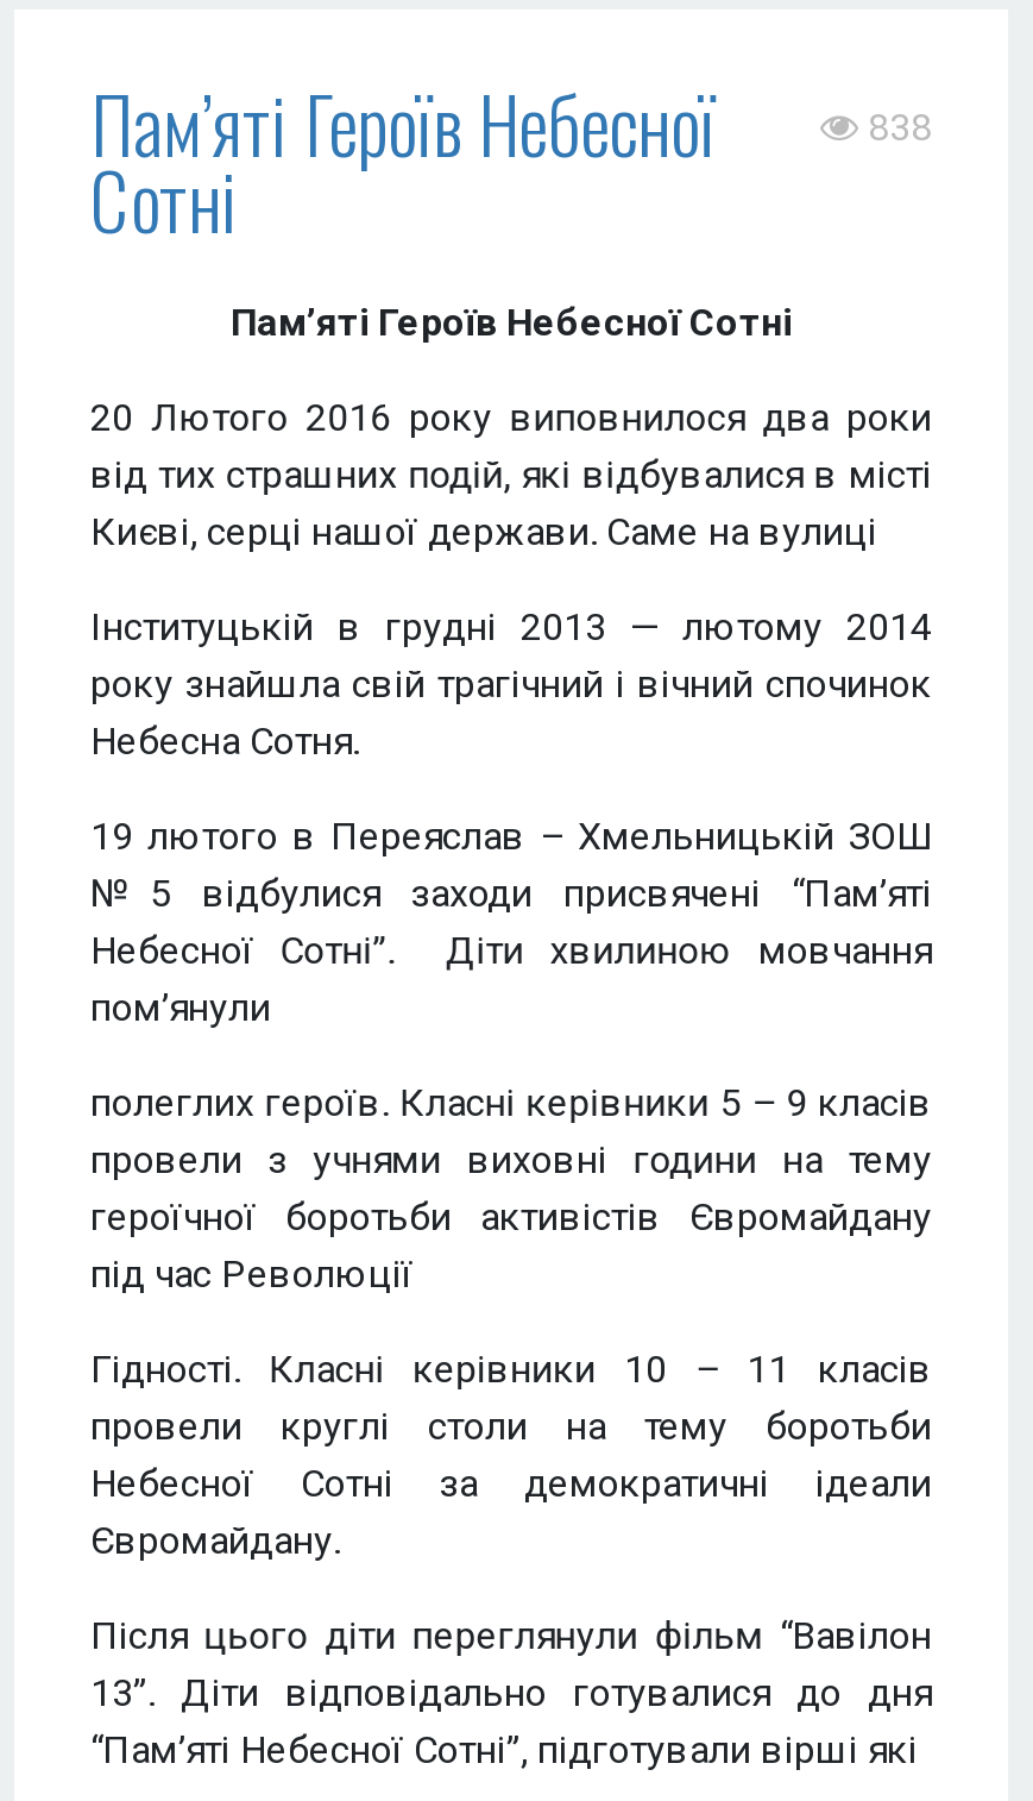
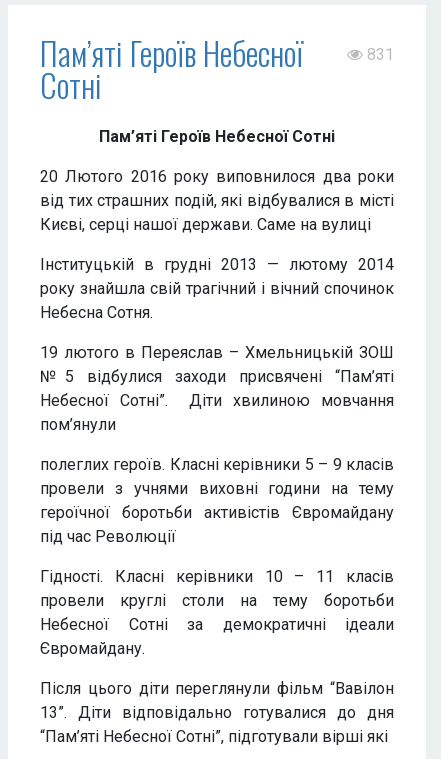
[858,106,932,151] 838 -> [363,45,394,64] 831

